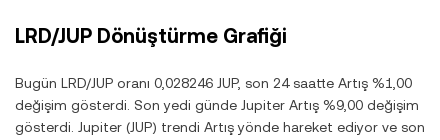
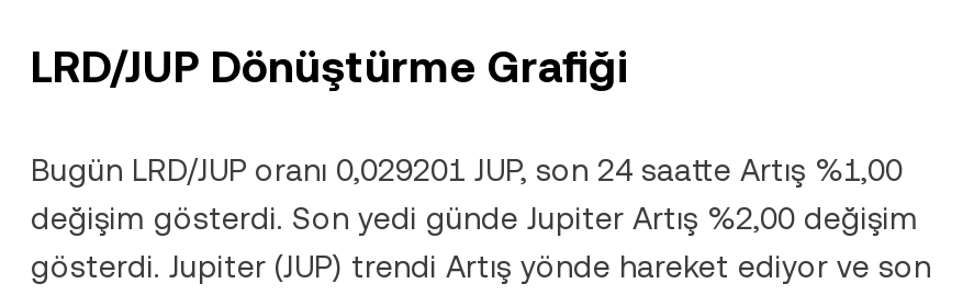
[15,75,412,91] Bugün LRD/JUP oranı 0,028246 JUP, son 24 saatte Artış %1,00 -> [31,152,903,188] Bugün LRD/JUP oranı 0,029201 JUP, son 24 saatte Artış %1,00
[15,97,419,113] değişim gösterdi. Son yedi günde Jupiter Artış %9,00 değişim -> [31,201,918,236] değişim gösterdi. Son yedi günde Jupiter Artış %2,00 değişim

